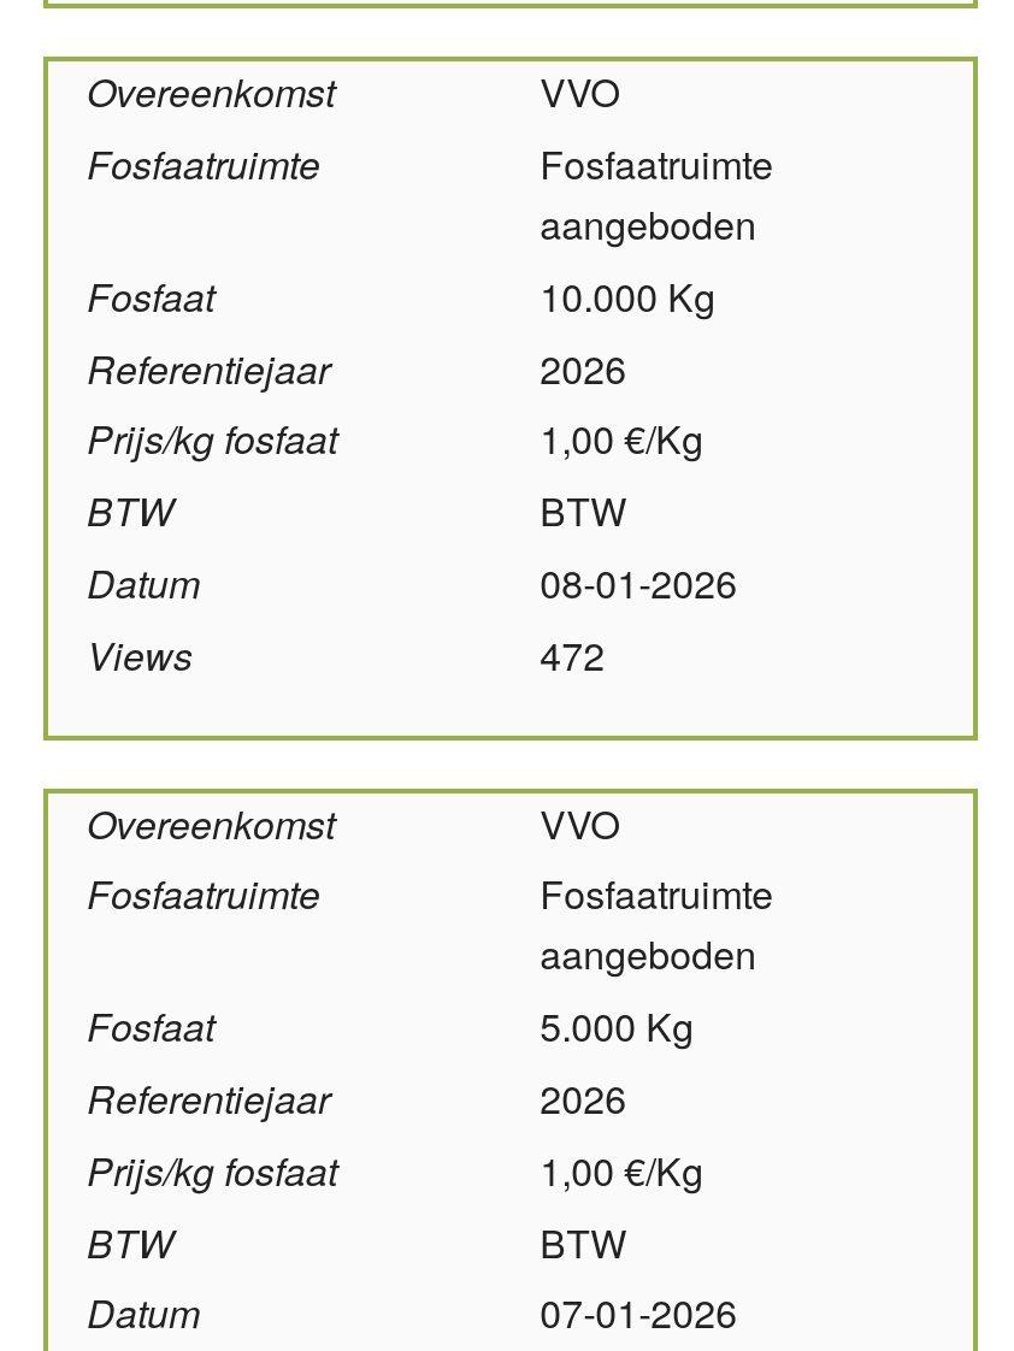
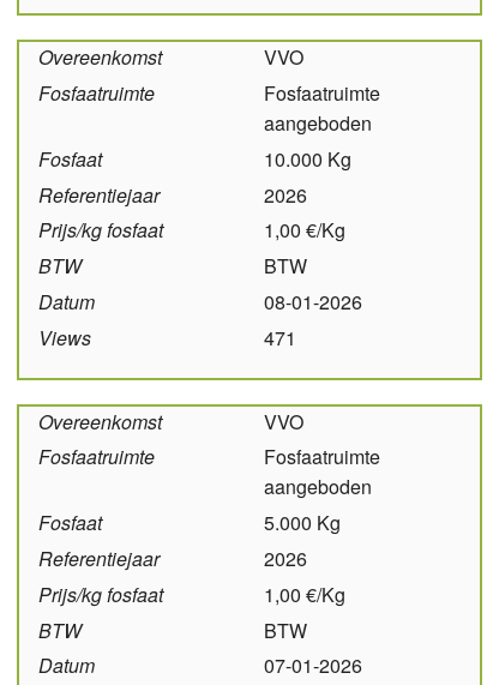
[540,627,605,682] 472 -> [264,324,297,351] 471

